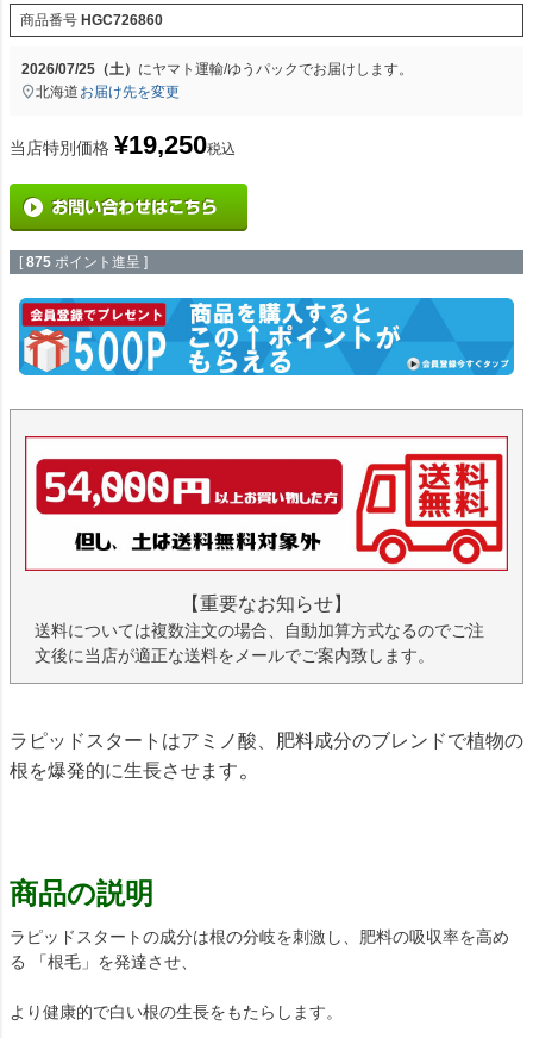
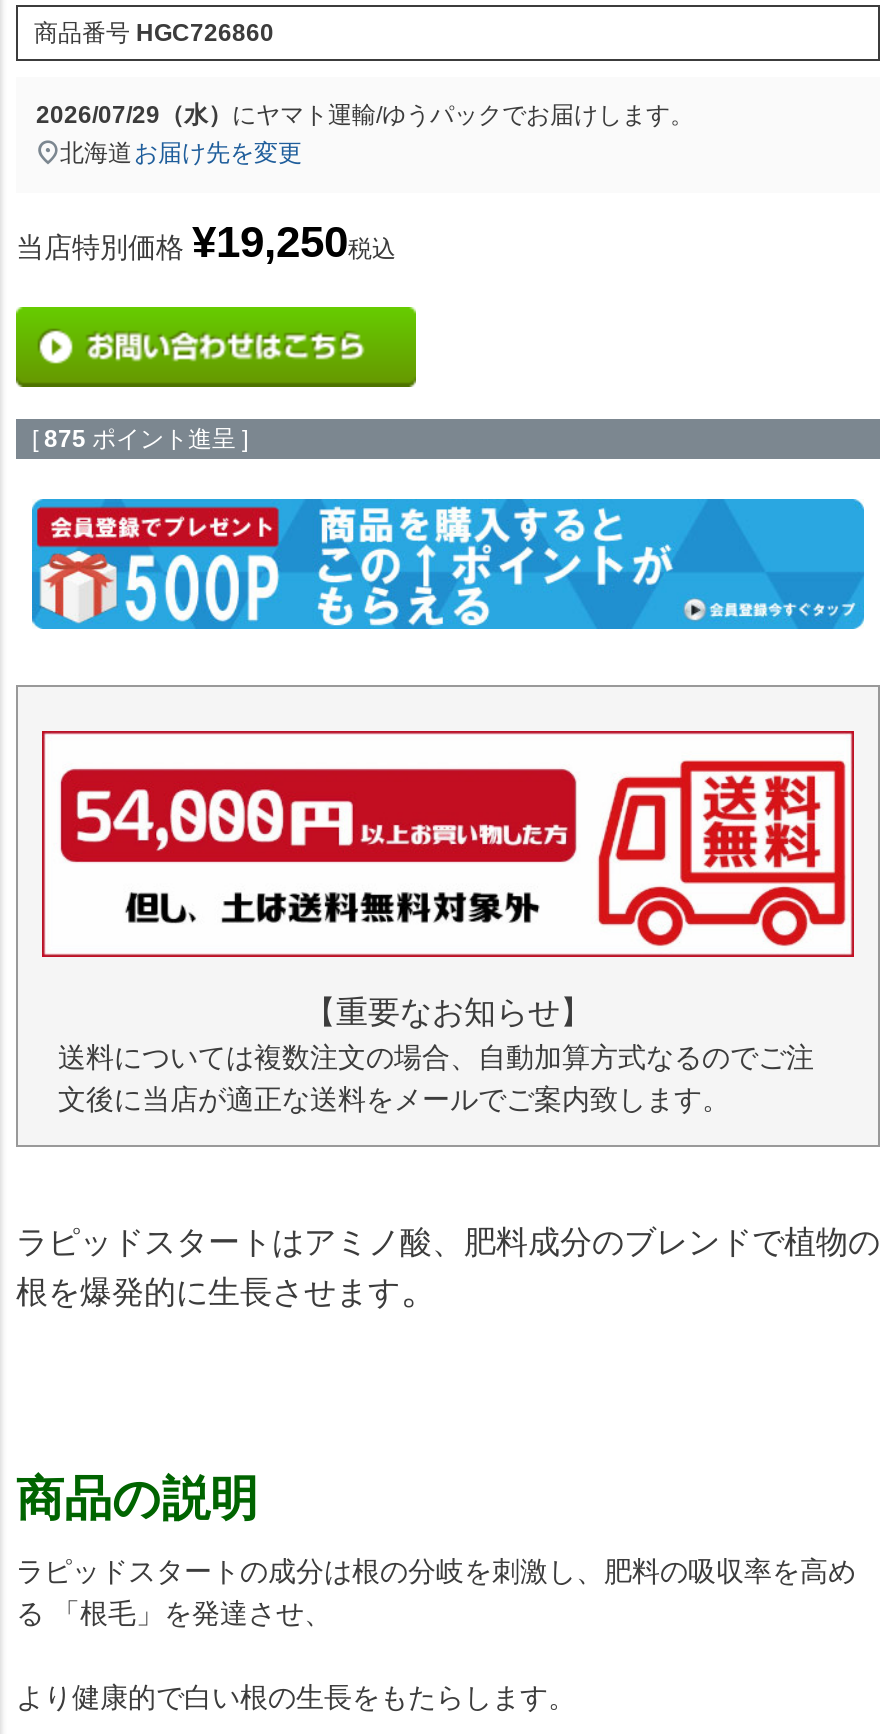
[21,60,413,77] 2026/07/25（土）にヤマト運輸/ゆうパックでお届けします。 -> [36,100,694,128] 2026/07/29（水）にヤマト運輸/ゆうパックでお届けします。

